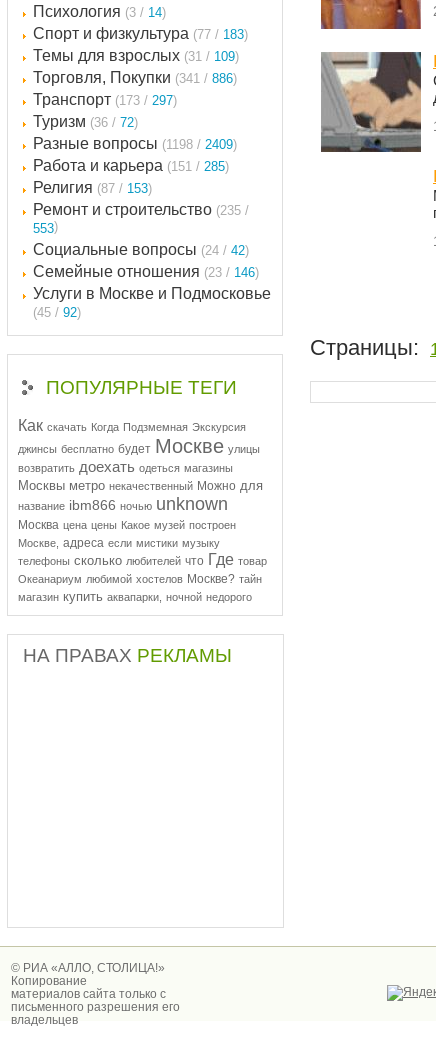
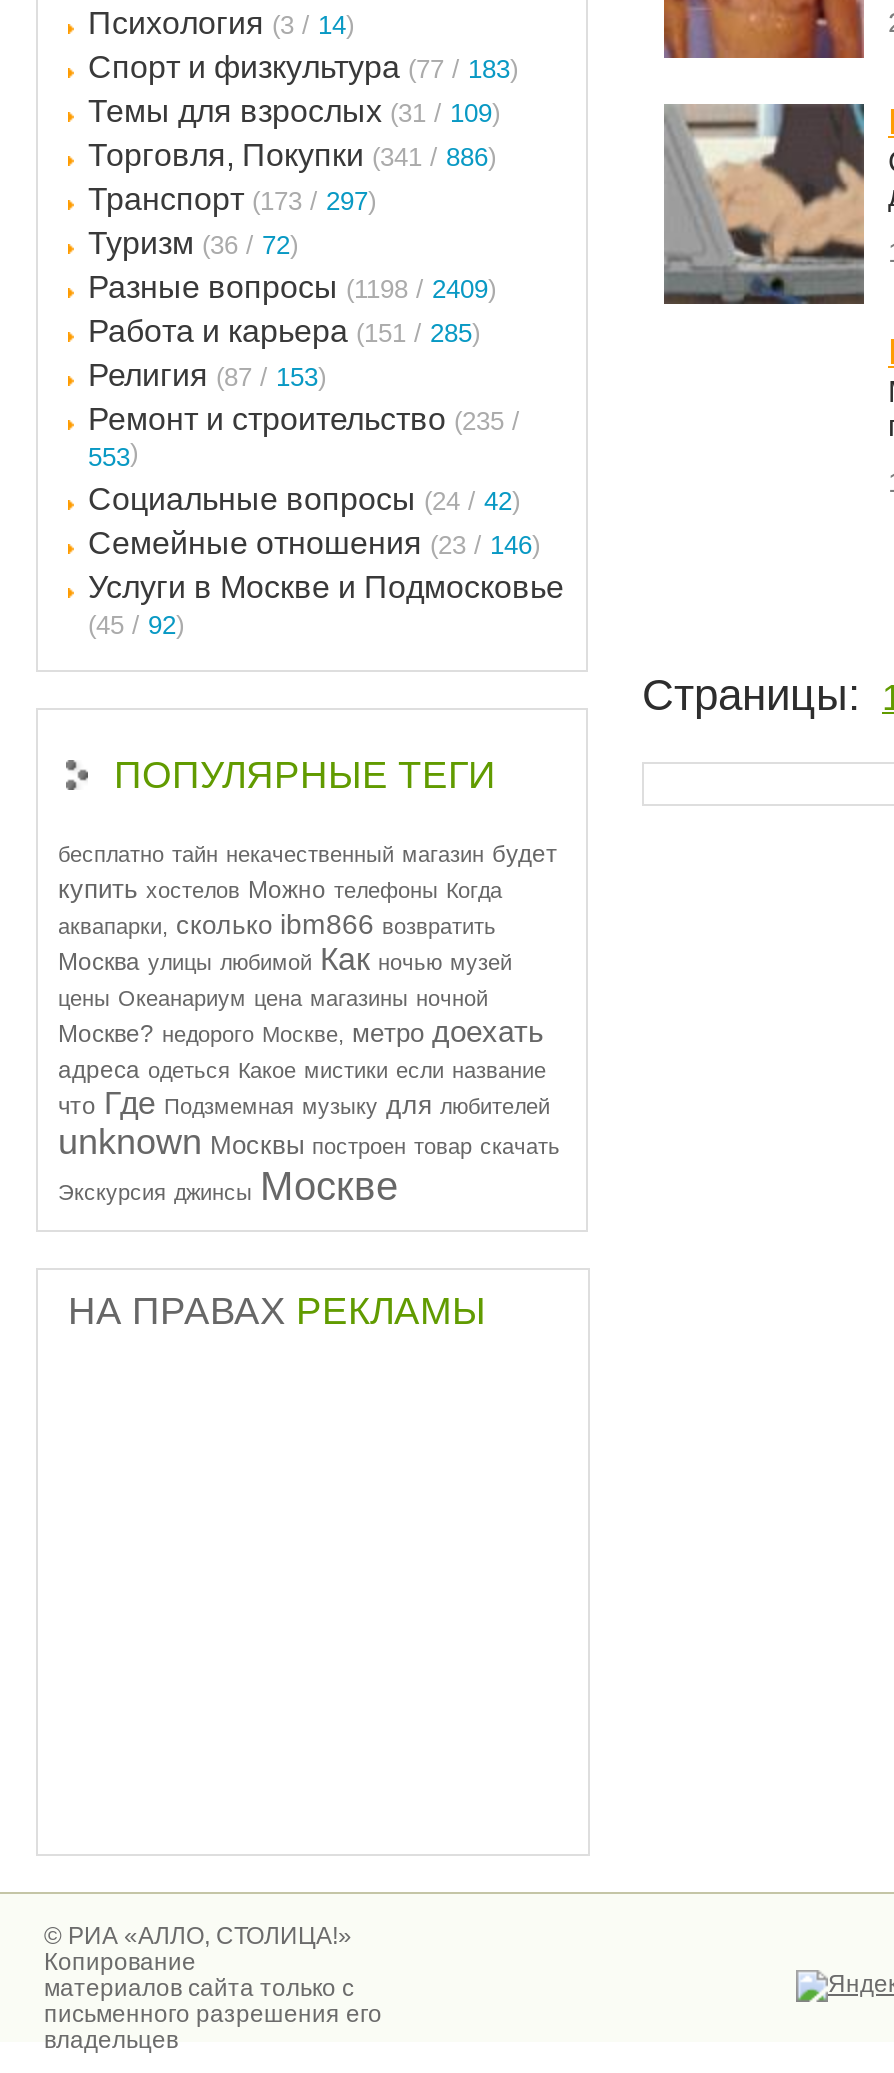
[18,417,267,604] Как скачать Когда Подзмемная Экскурсия | джинсы бесплатно будет Москве улицы | возвратить доехать одеться магазины | Москвы метро некачественный Можно для | название ibm866 ночью unknown | Москва цена цены Какое музей построен | Москве, адреса если мистики музыку | телефоны сколько любителей что Где товар | Океанариум любимой хостелов Москве? тайн | магазин купить аквапарки, ночной недорого -> [58,840,560,1208] бесплатно тайн некачественный магазин будет | купить хостелов Можно телефоны Когда | аквапарки, сколько ibm866 возвратить | Москва улицы любимой Как ночью музей | цены Океанариум цена магазины ночной | Москве? недорого Москве, метро доехать | адреса одеться Какое мистики если название | что Где Подзмемная музыку для любителей | unknown Москвы построен товар скачать | Экскурсия джинсы Москве

